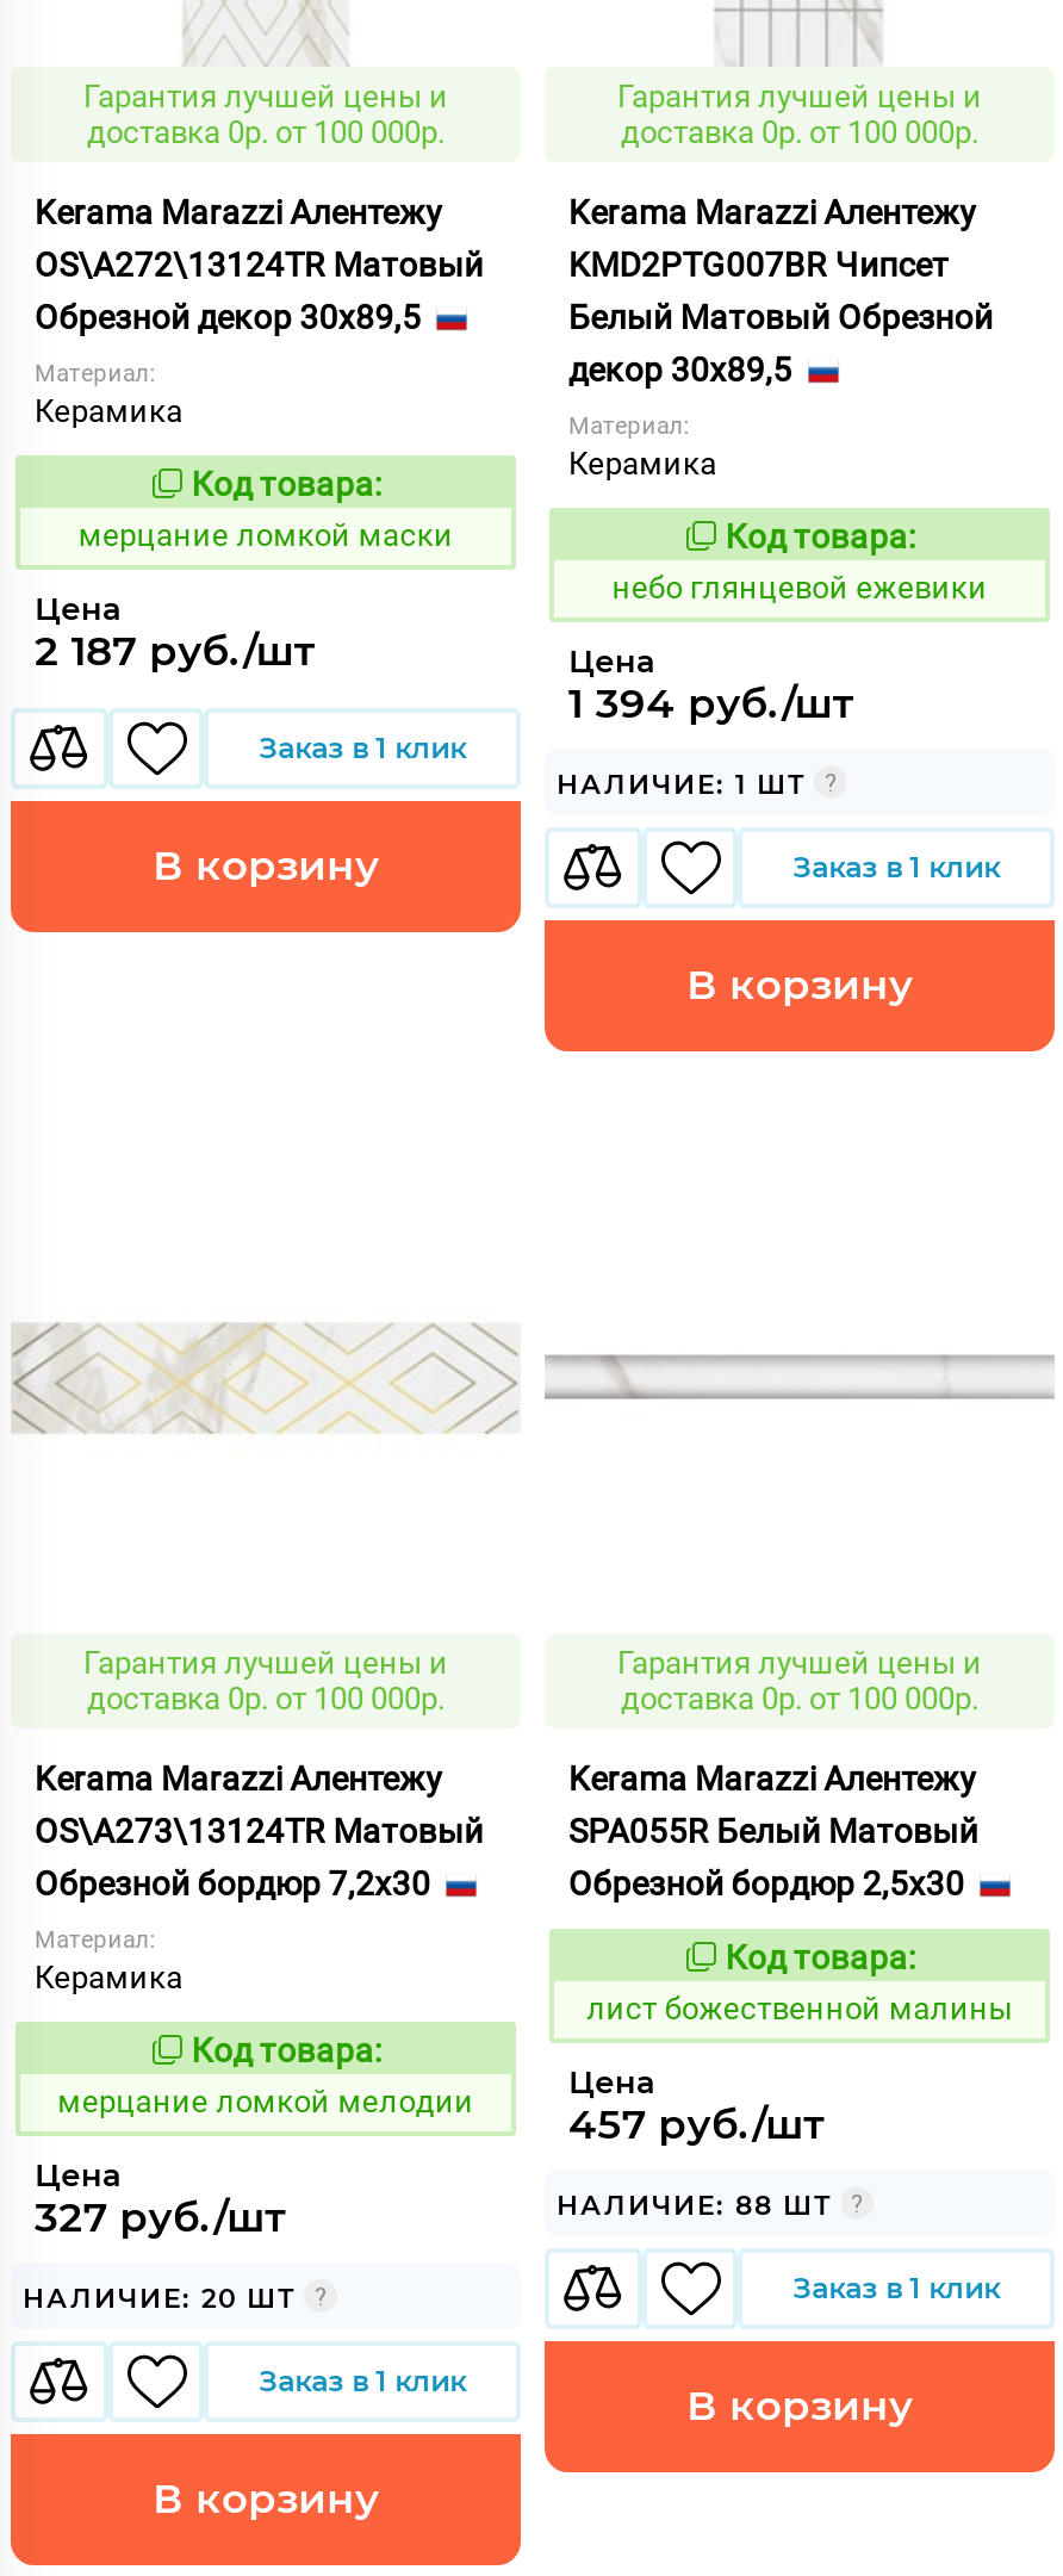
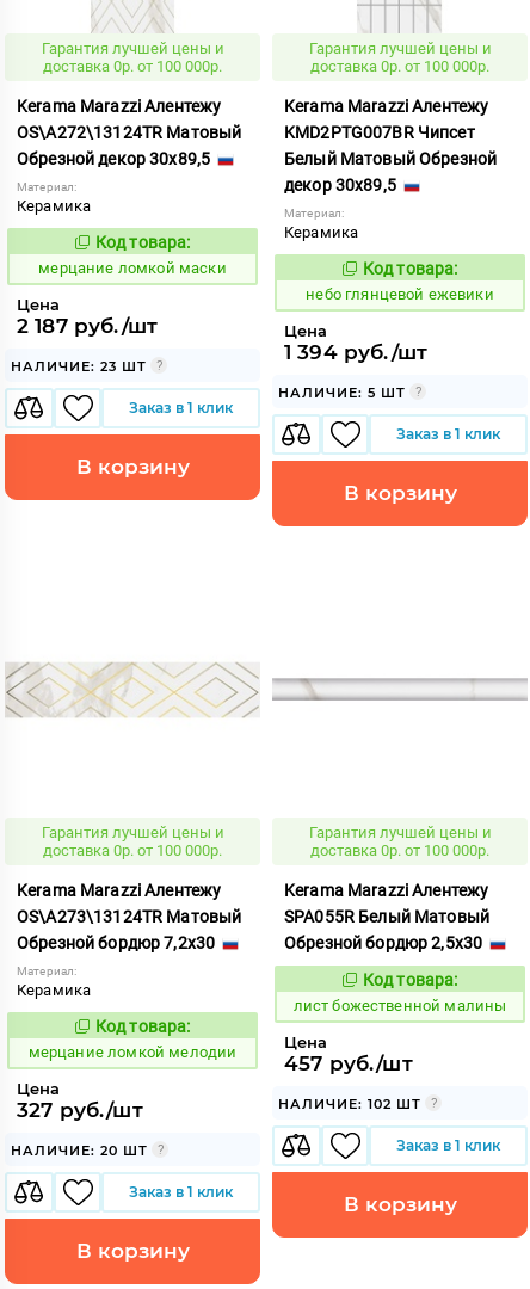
none -> [11,358,147,375] НАЛИЧИЕ: 23 ШТ
moved [153,729,466,889] -> [76,399,233,478]: Заказ в 1 клик | В корзину
[557,767,807,801] НАЛИЧИЕ: 1 ШТ -> [278,384,406,401] НАЛИЧИЕ: 5 ШТ
[557,2188,833,2222] НАЛИЧИЕ: 88 ШТ -> [278,1096,421,1112] НАЛИЧИЕ: 102 ШТ

